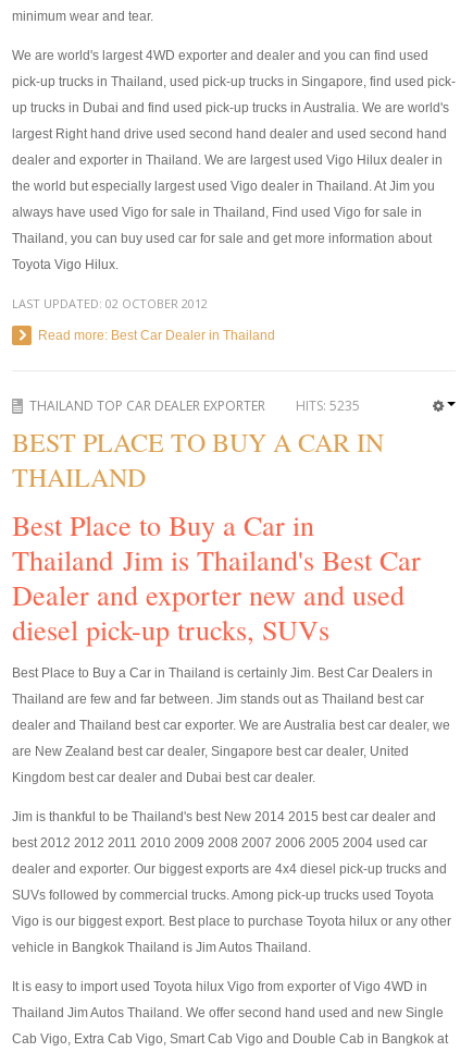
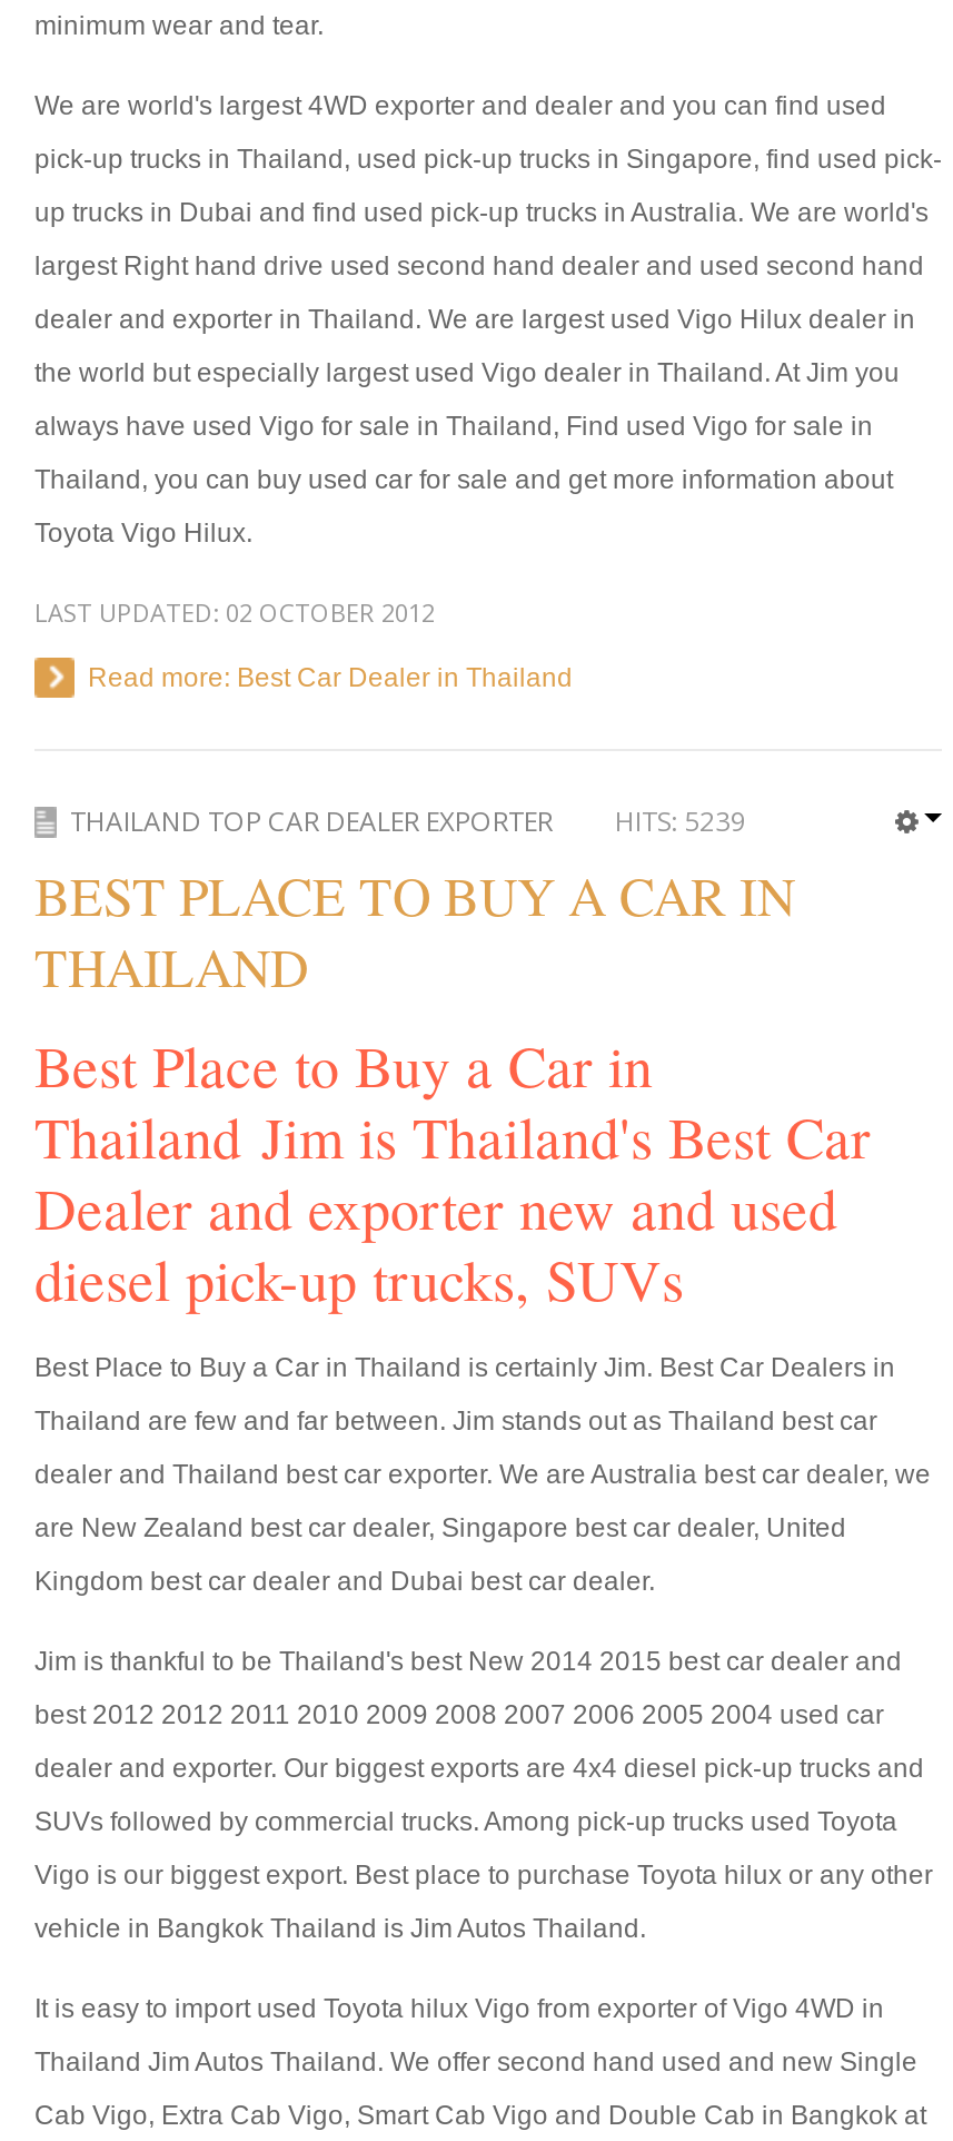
[296,396,360,415] HITS: 5235 -> [615,802,746,840] HITS: 5239

